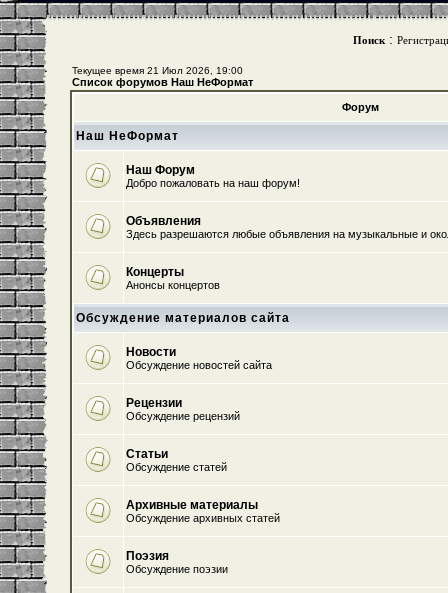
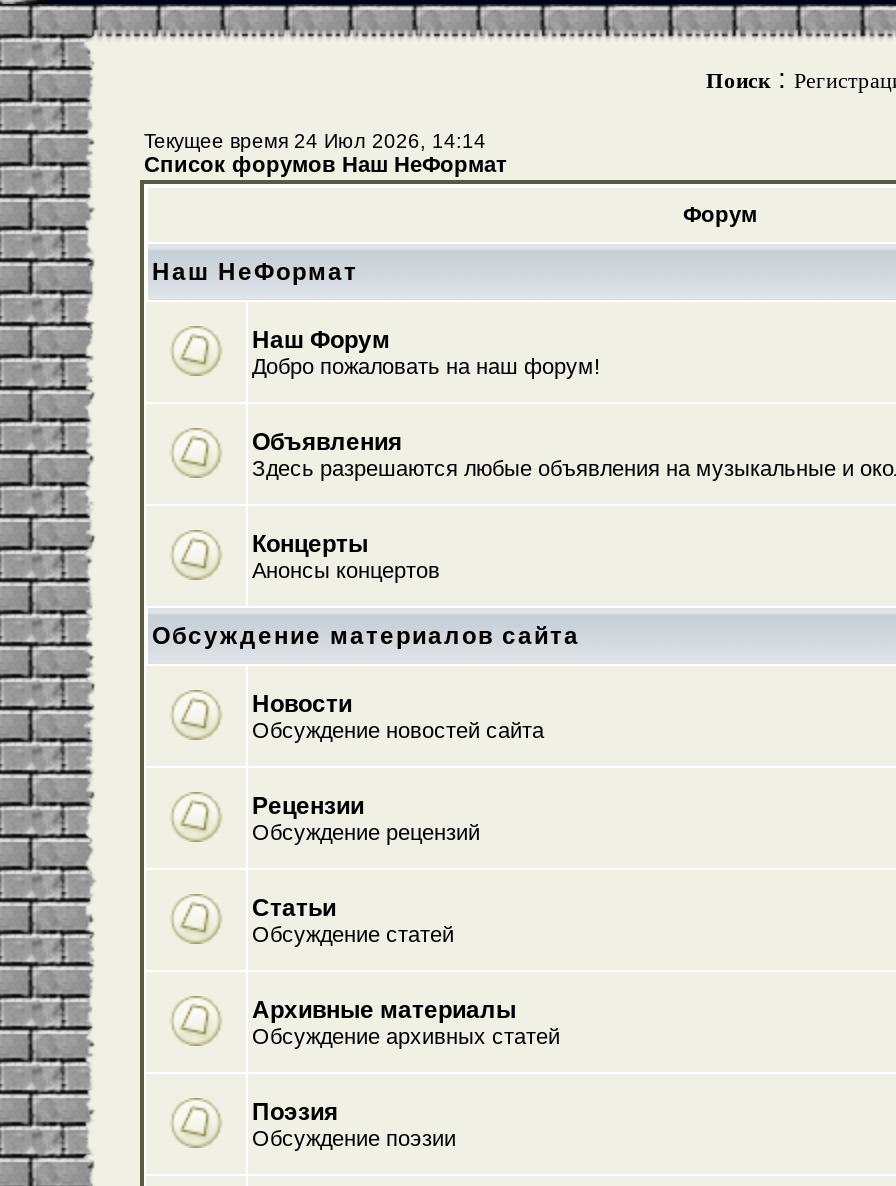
[72,65,243,76] Текущее время 21 Июл 2026, 19:00 -> [144,130,486,152] Текущее время 24 Июл 2026, 14:14

